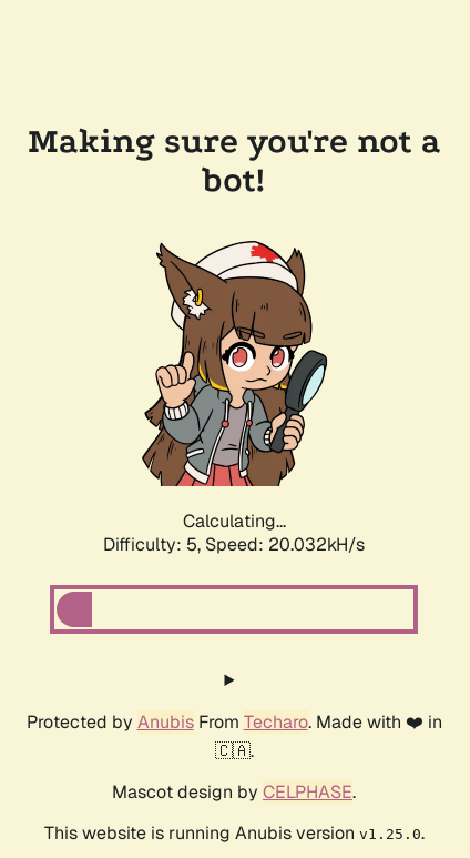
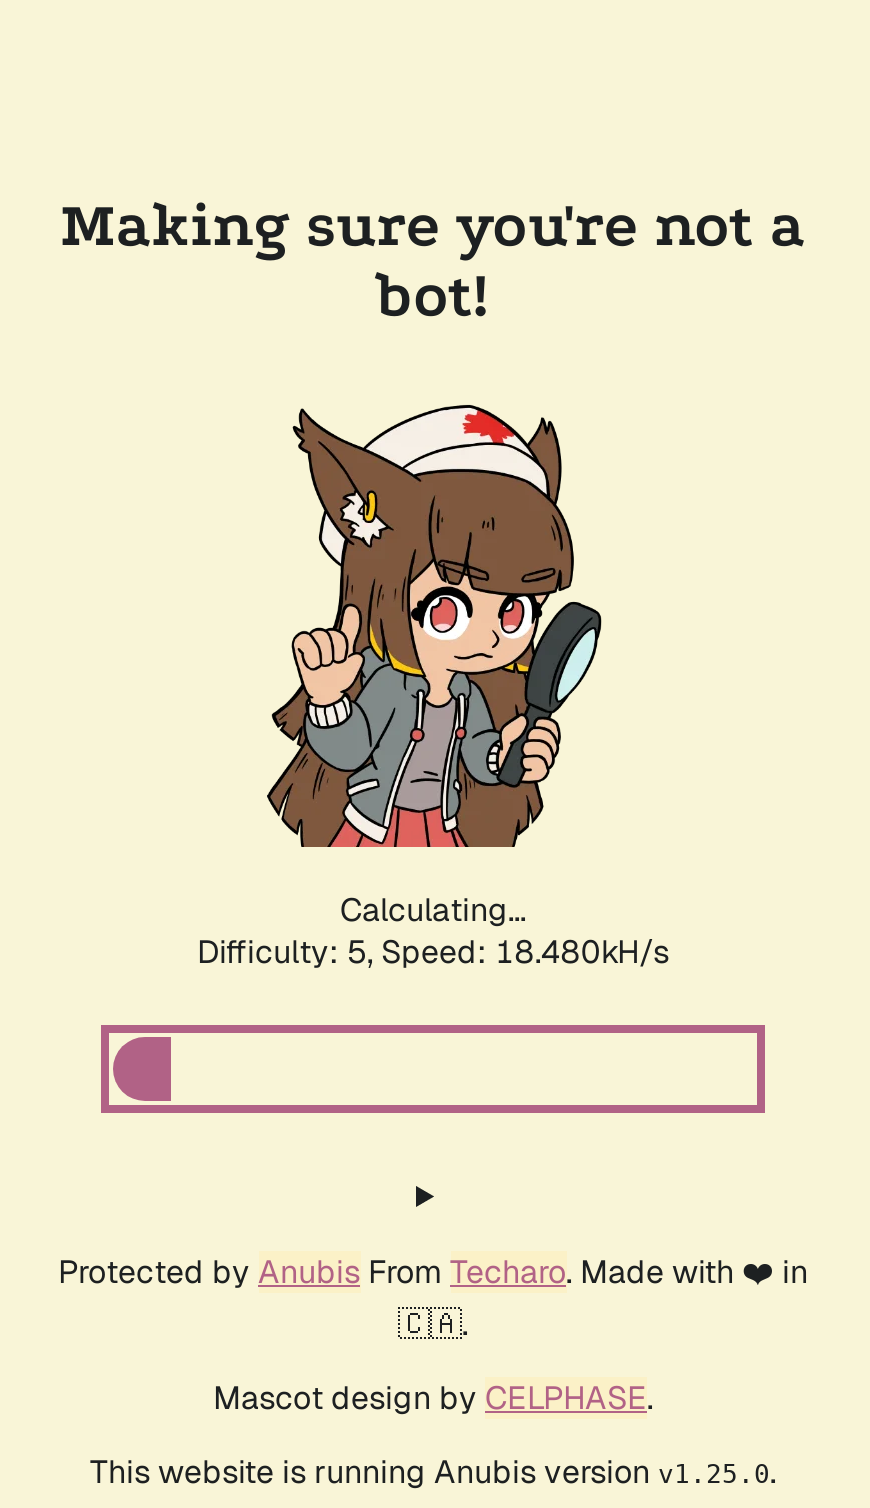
[103,533,365,556] Difficulty: 5, Speed: 20.032kH/s -> [197,931,669,973] Difficulty: 5, Speed: 18.480kH/s

